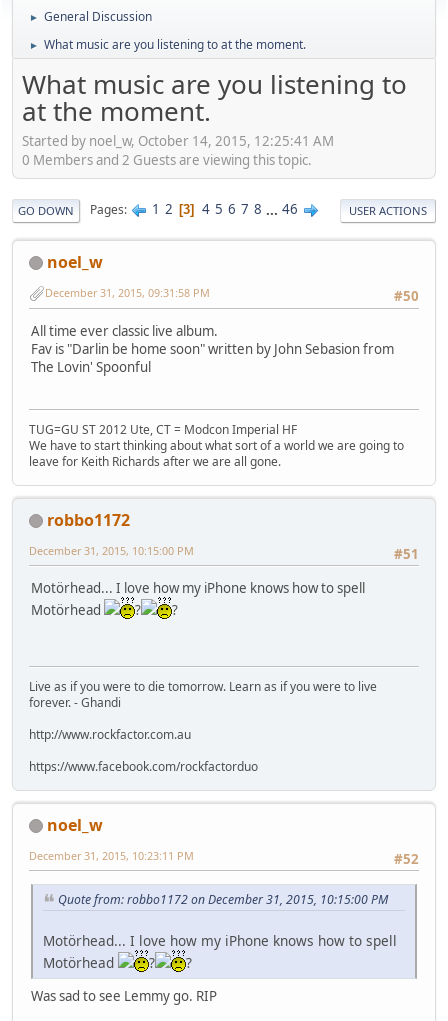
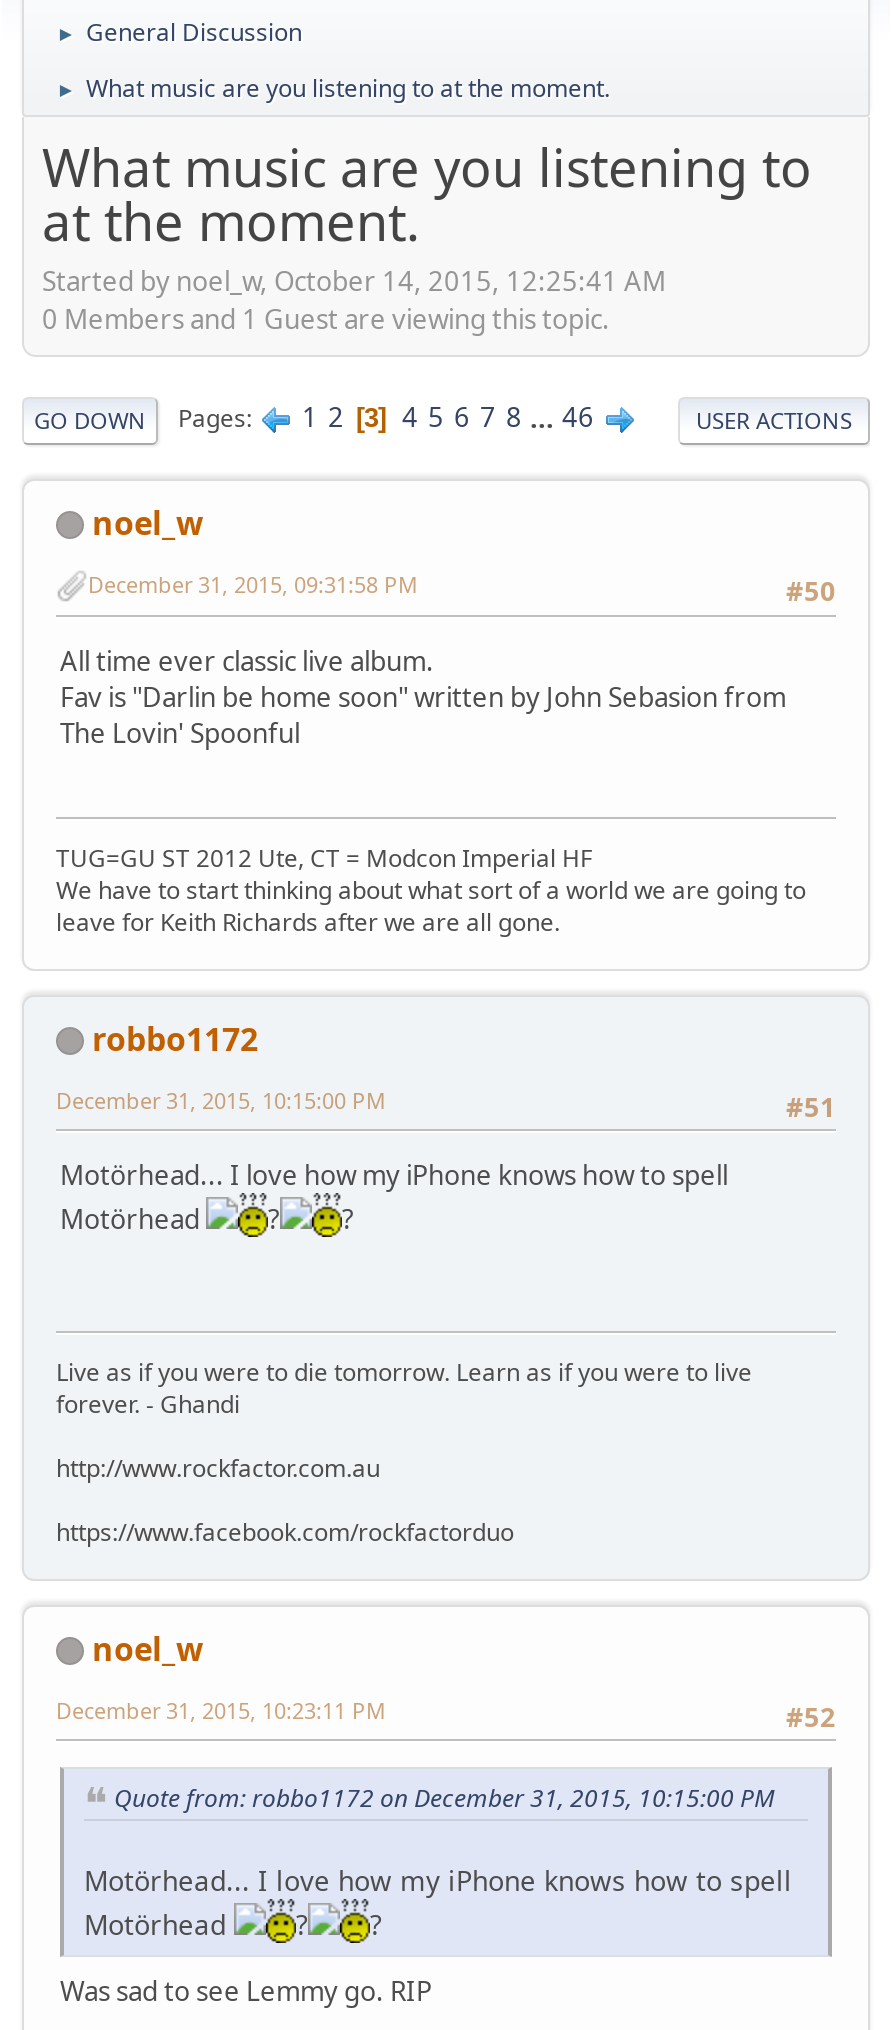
[22,150,312,168] 0 Members and 2 Guests are viewing this topic. -> [42,300,610,336] 0 Members and 1 Guest are viewing this topic.

